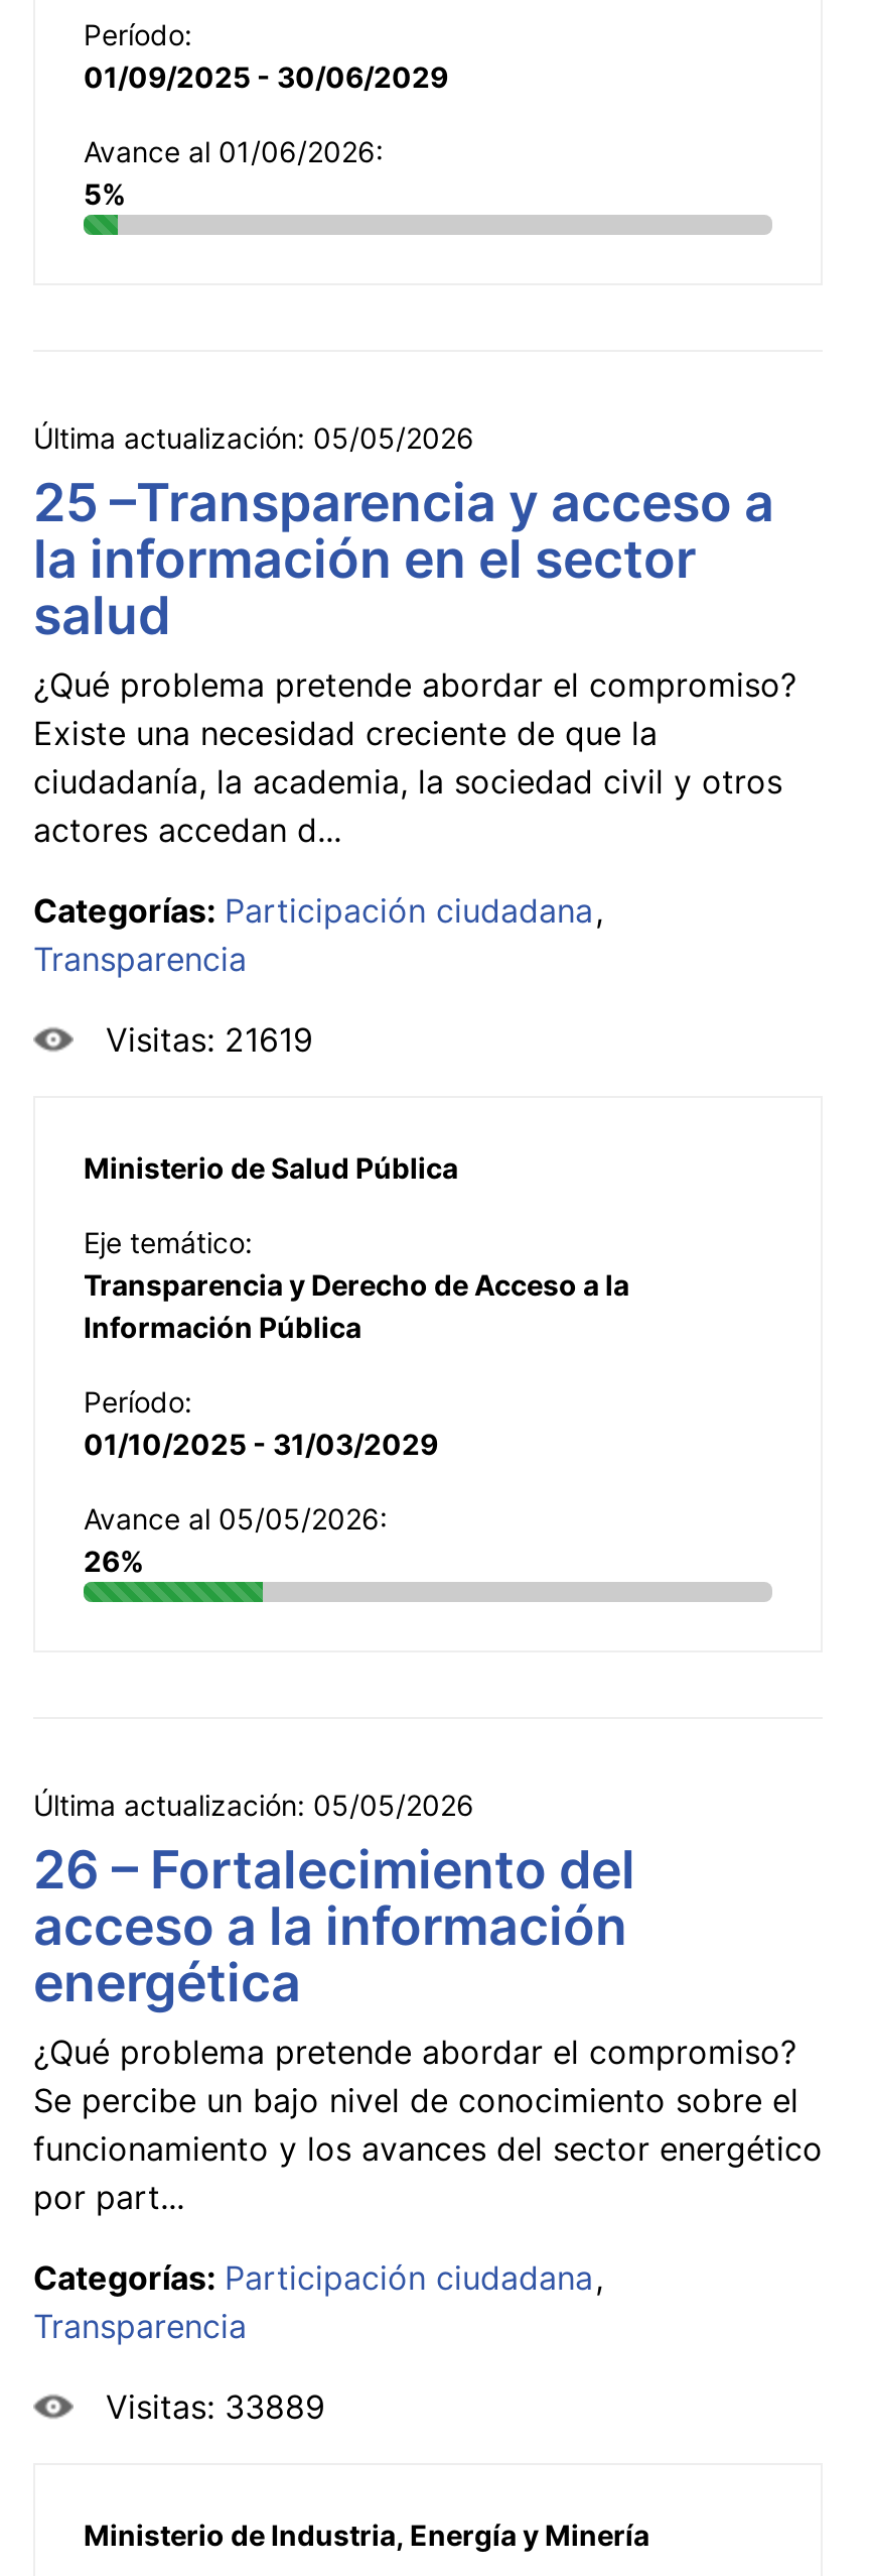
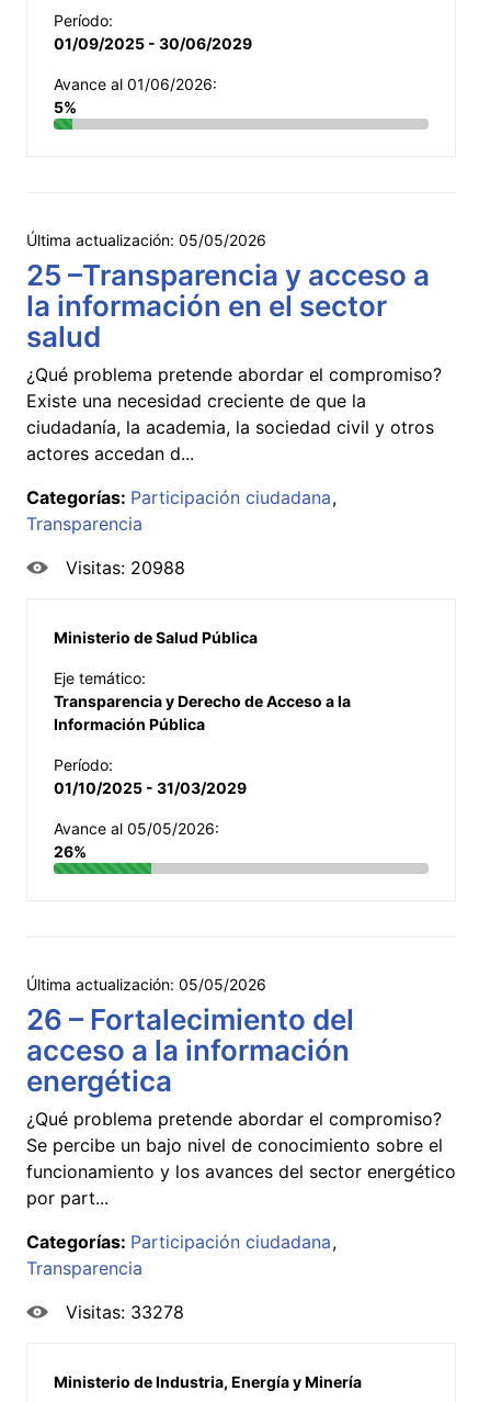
[106,1019,313,1059] Visitas: 21619 -> [66,556,185,578] Visitas: 20988
[106,2386,325,2426] Visitas: 33889 -> [66,1301,184,1323] Visitas: 33278

